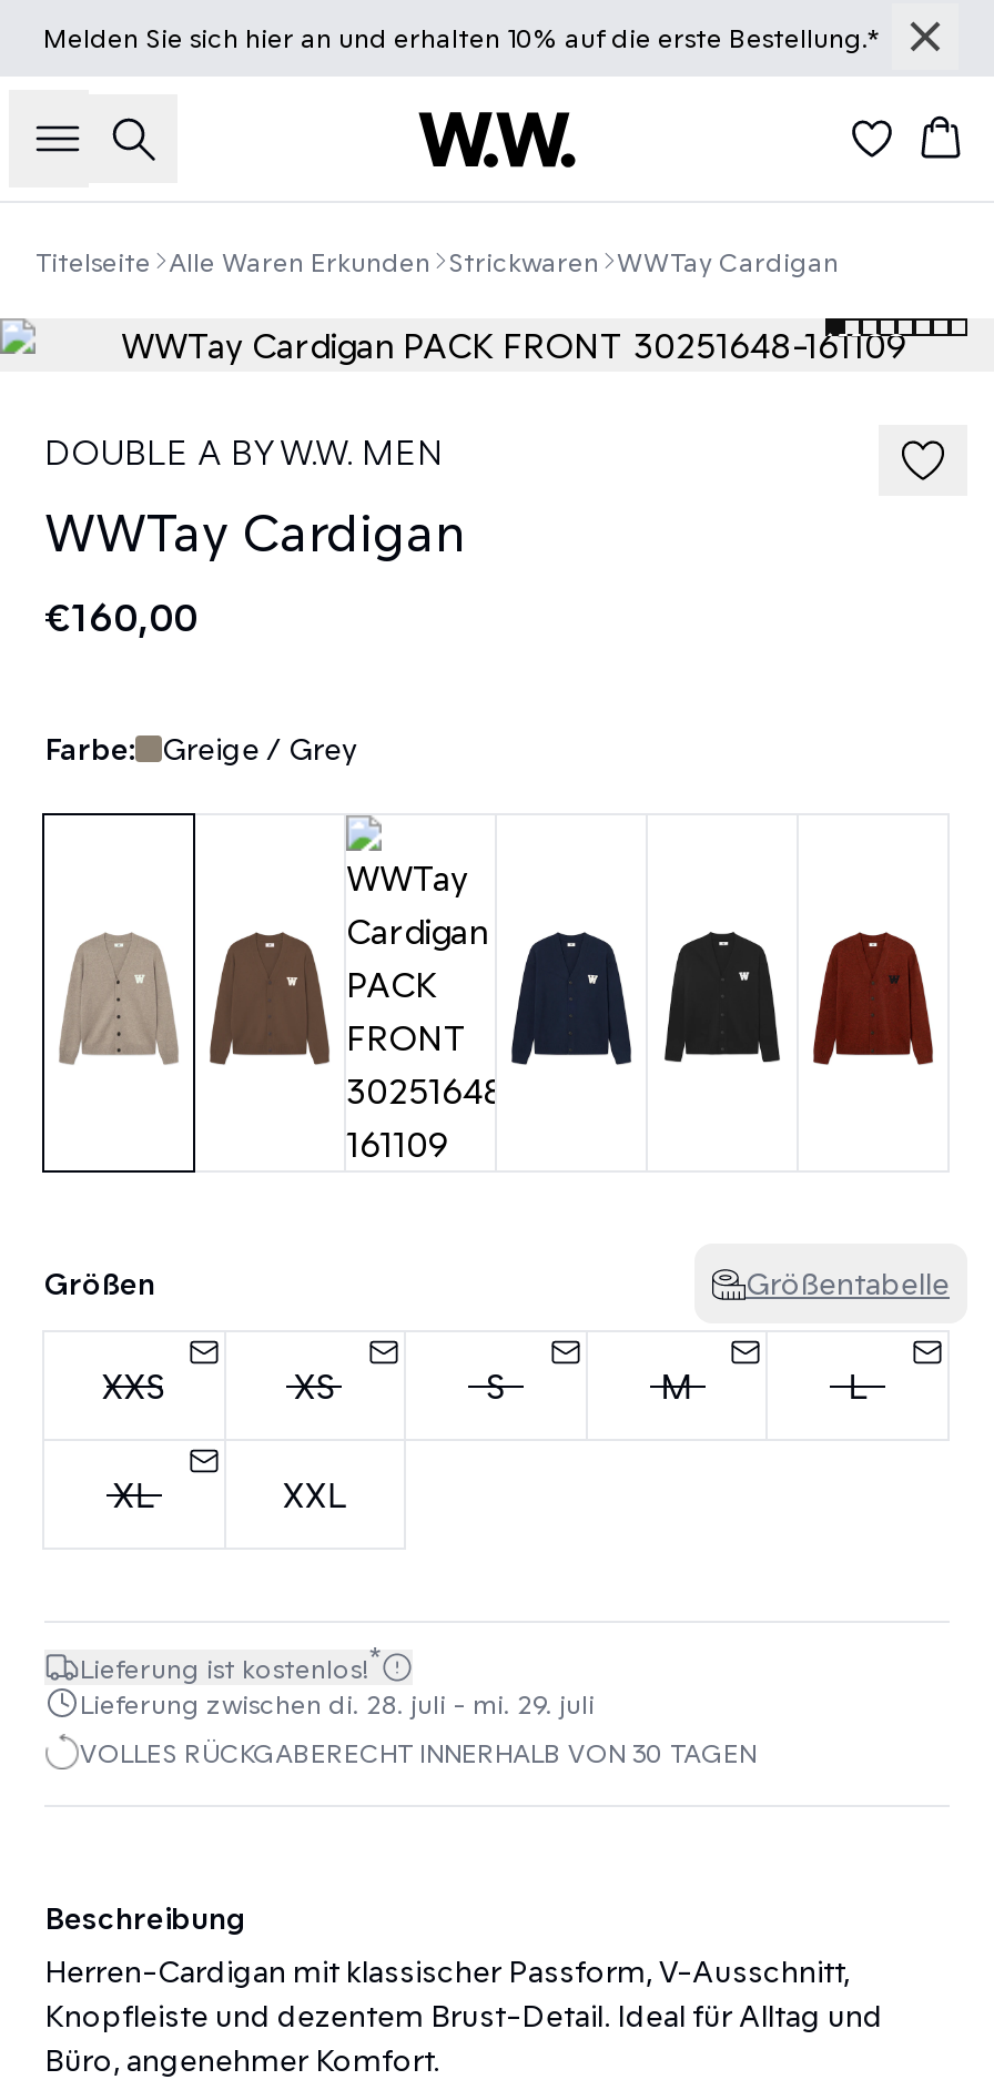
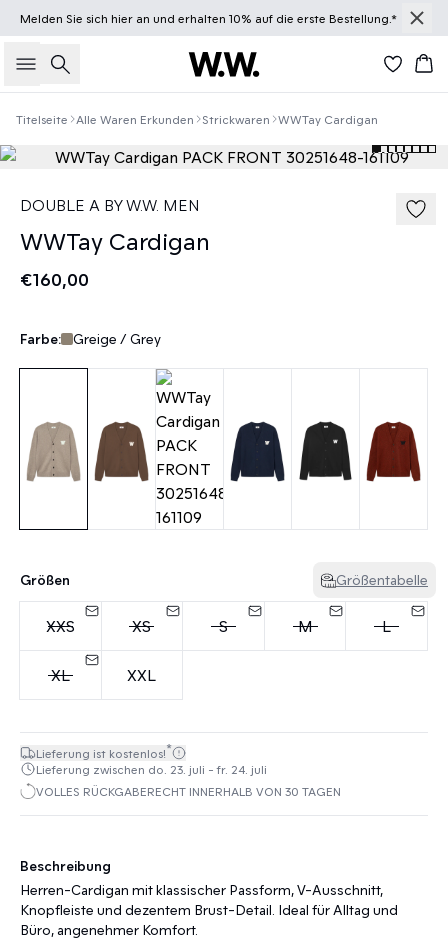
[80,1687,595,1718] Lieferung zwischen di. 28. juli - mi. 29. juli -> [36,762,267,776] Lieferung zwischen do. 23. juli - fr. 24. juli

